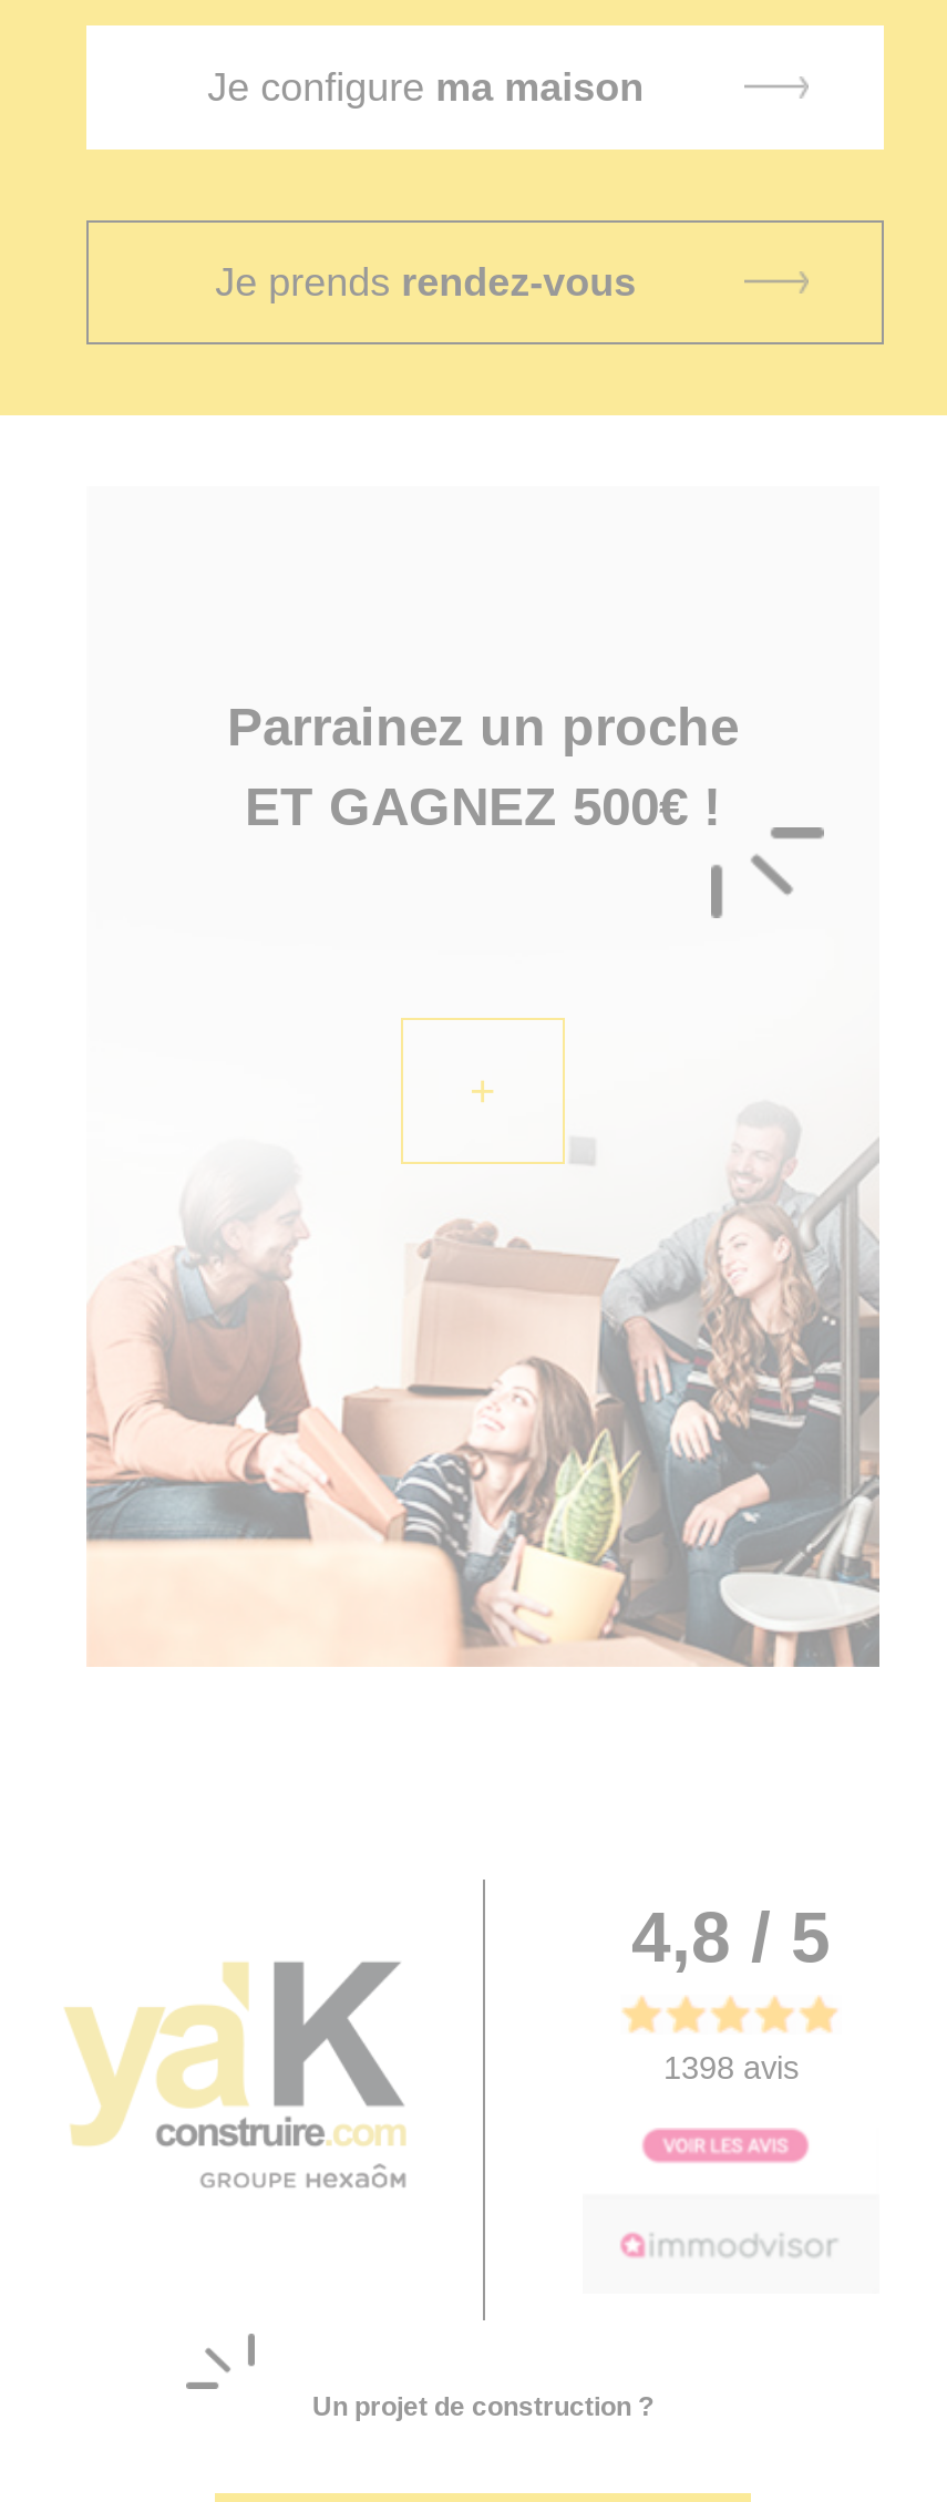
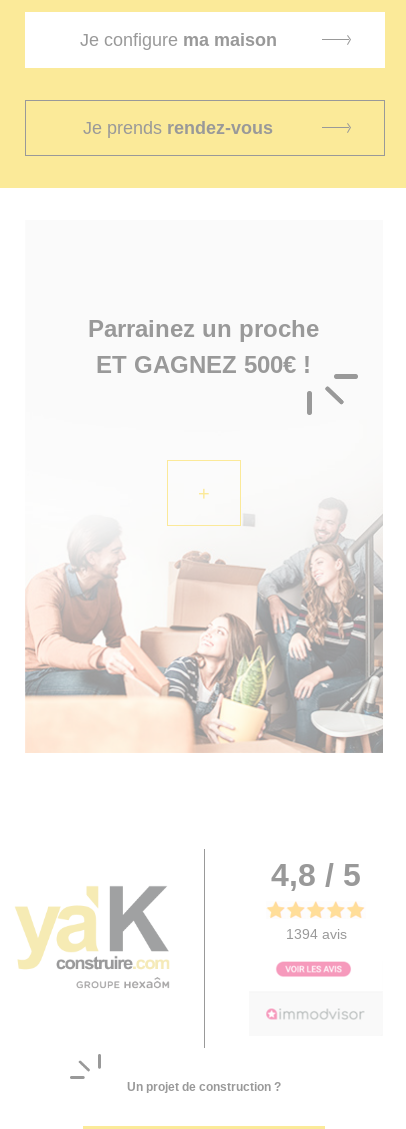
[663,2050,799,2086] 1398 avis -> [285,926,346,942] 1394 avis

